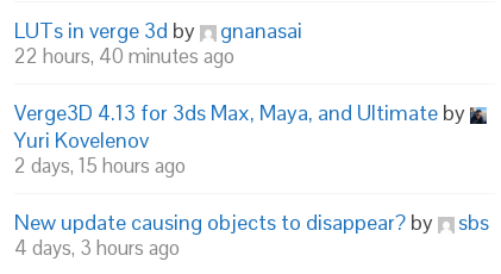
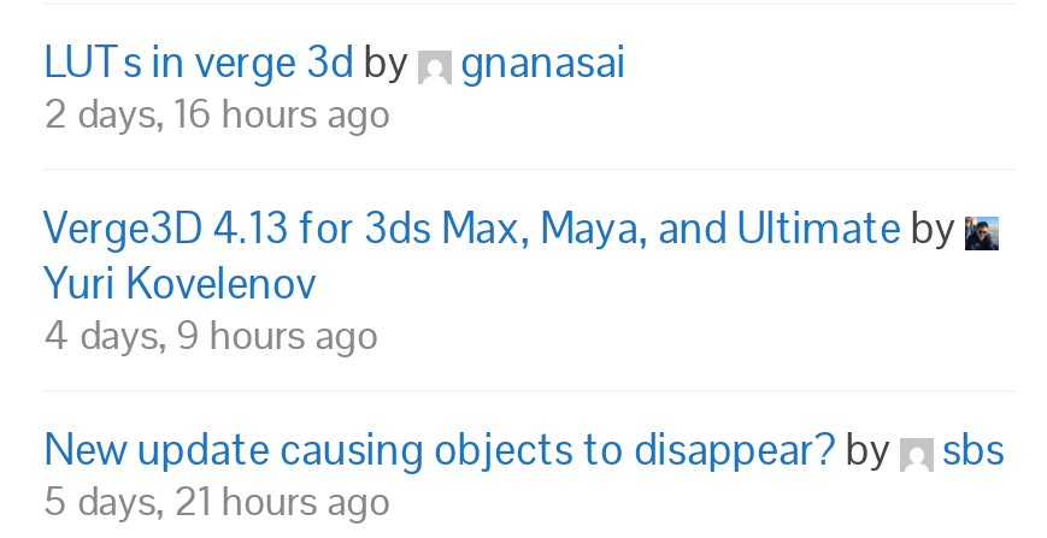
[15,43,235,69] 22 hours, 40 minutes ago -> [43,87,390,140] 2 days, 16 hours ago
[15,152,186,179] 2 days, 15 hours ago -> [43,308,378,361] 4 days, 9 hours ago
[15,235,180,261] 4 days, 3 hours ago -> [43,474,390,527] 5 days, 21 hours ago

